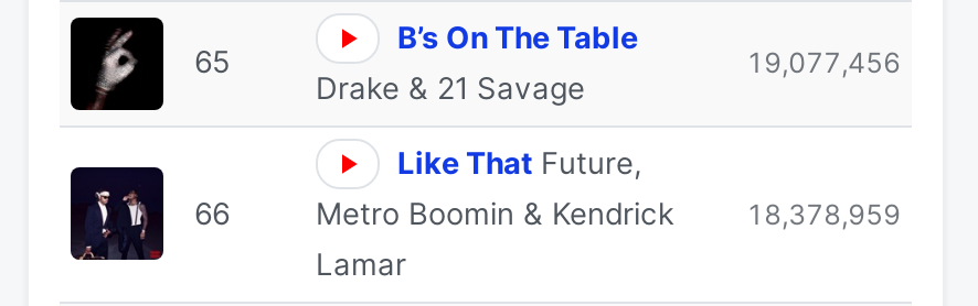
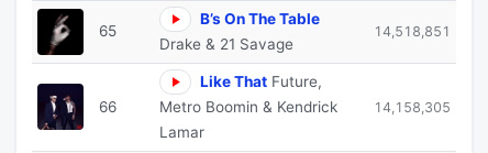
[746,46,901,79] 19,077,456 -> [374,23,451,40] 14,518,851
[746,198,901,231] 18,378,959 -> [374,99,451,116] 14,158,305

